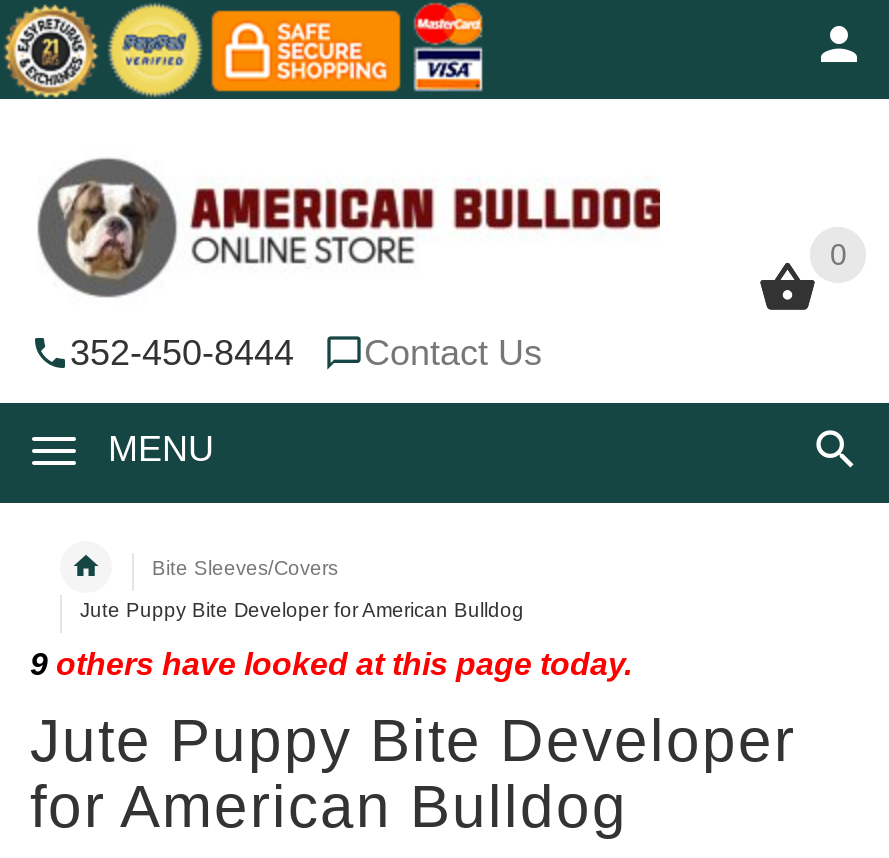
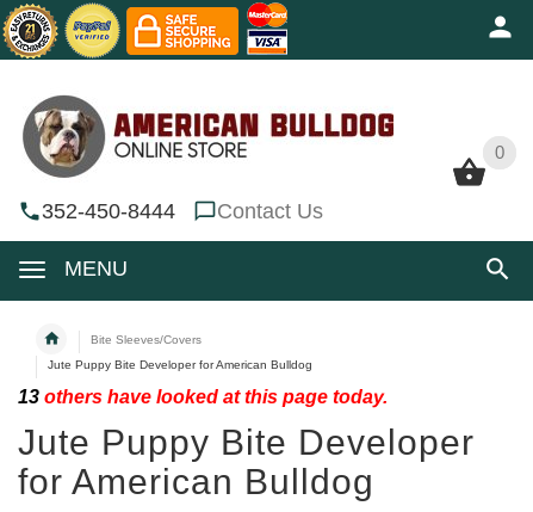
[30,647,632,681] 9 others have looked at this page today. -> [18,387,388,407] 13 others have looked at this page today.

